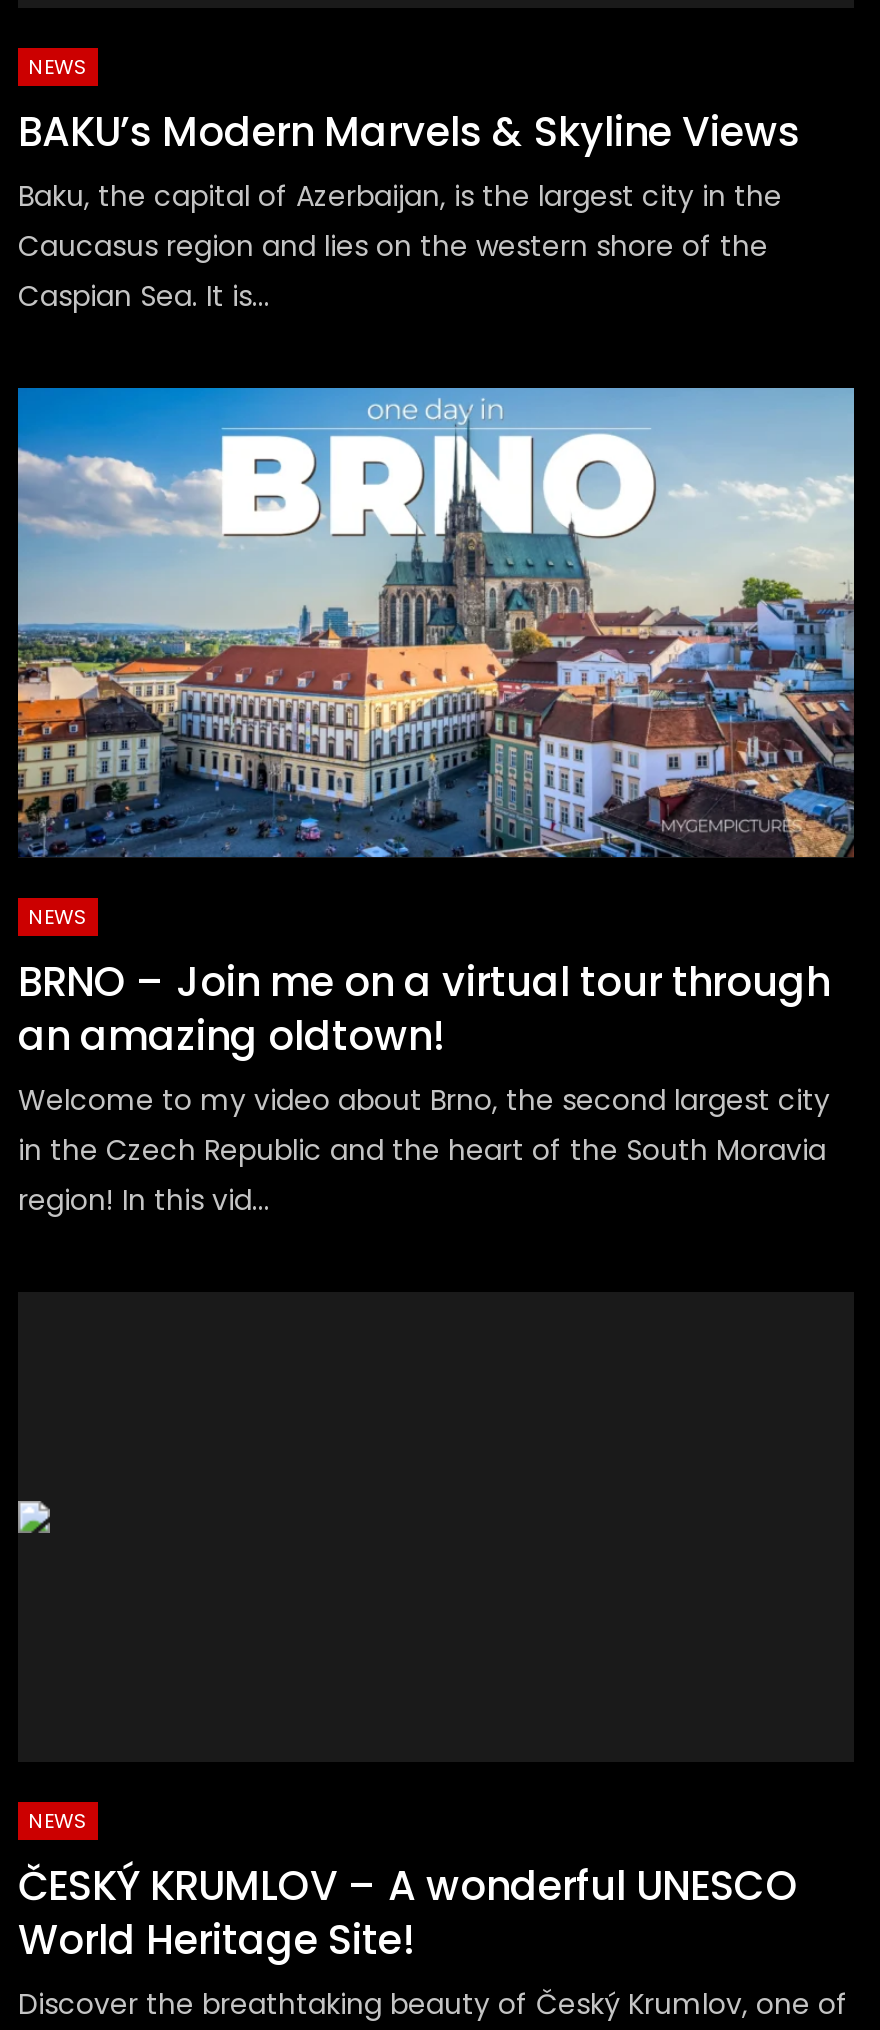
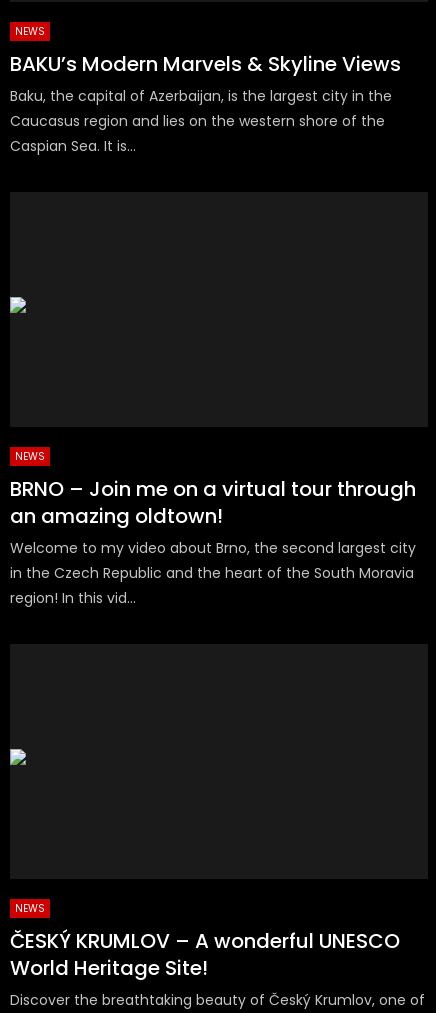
[16,386,856,858] [image] -> none

